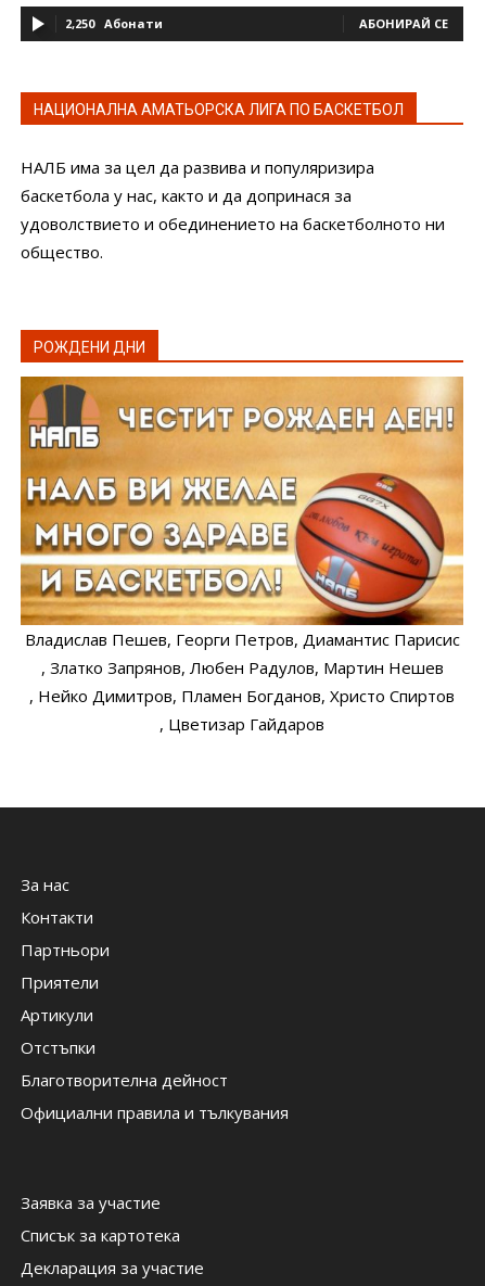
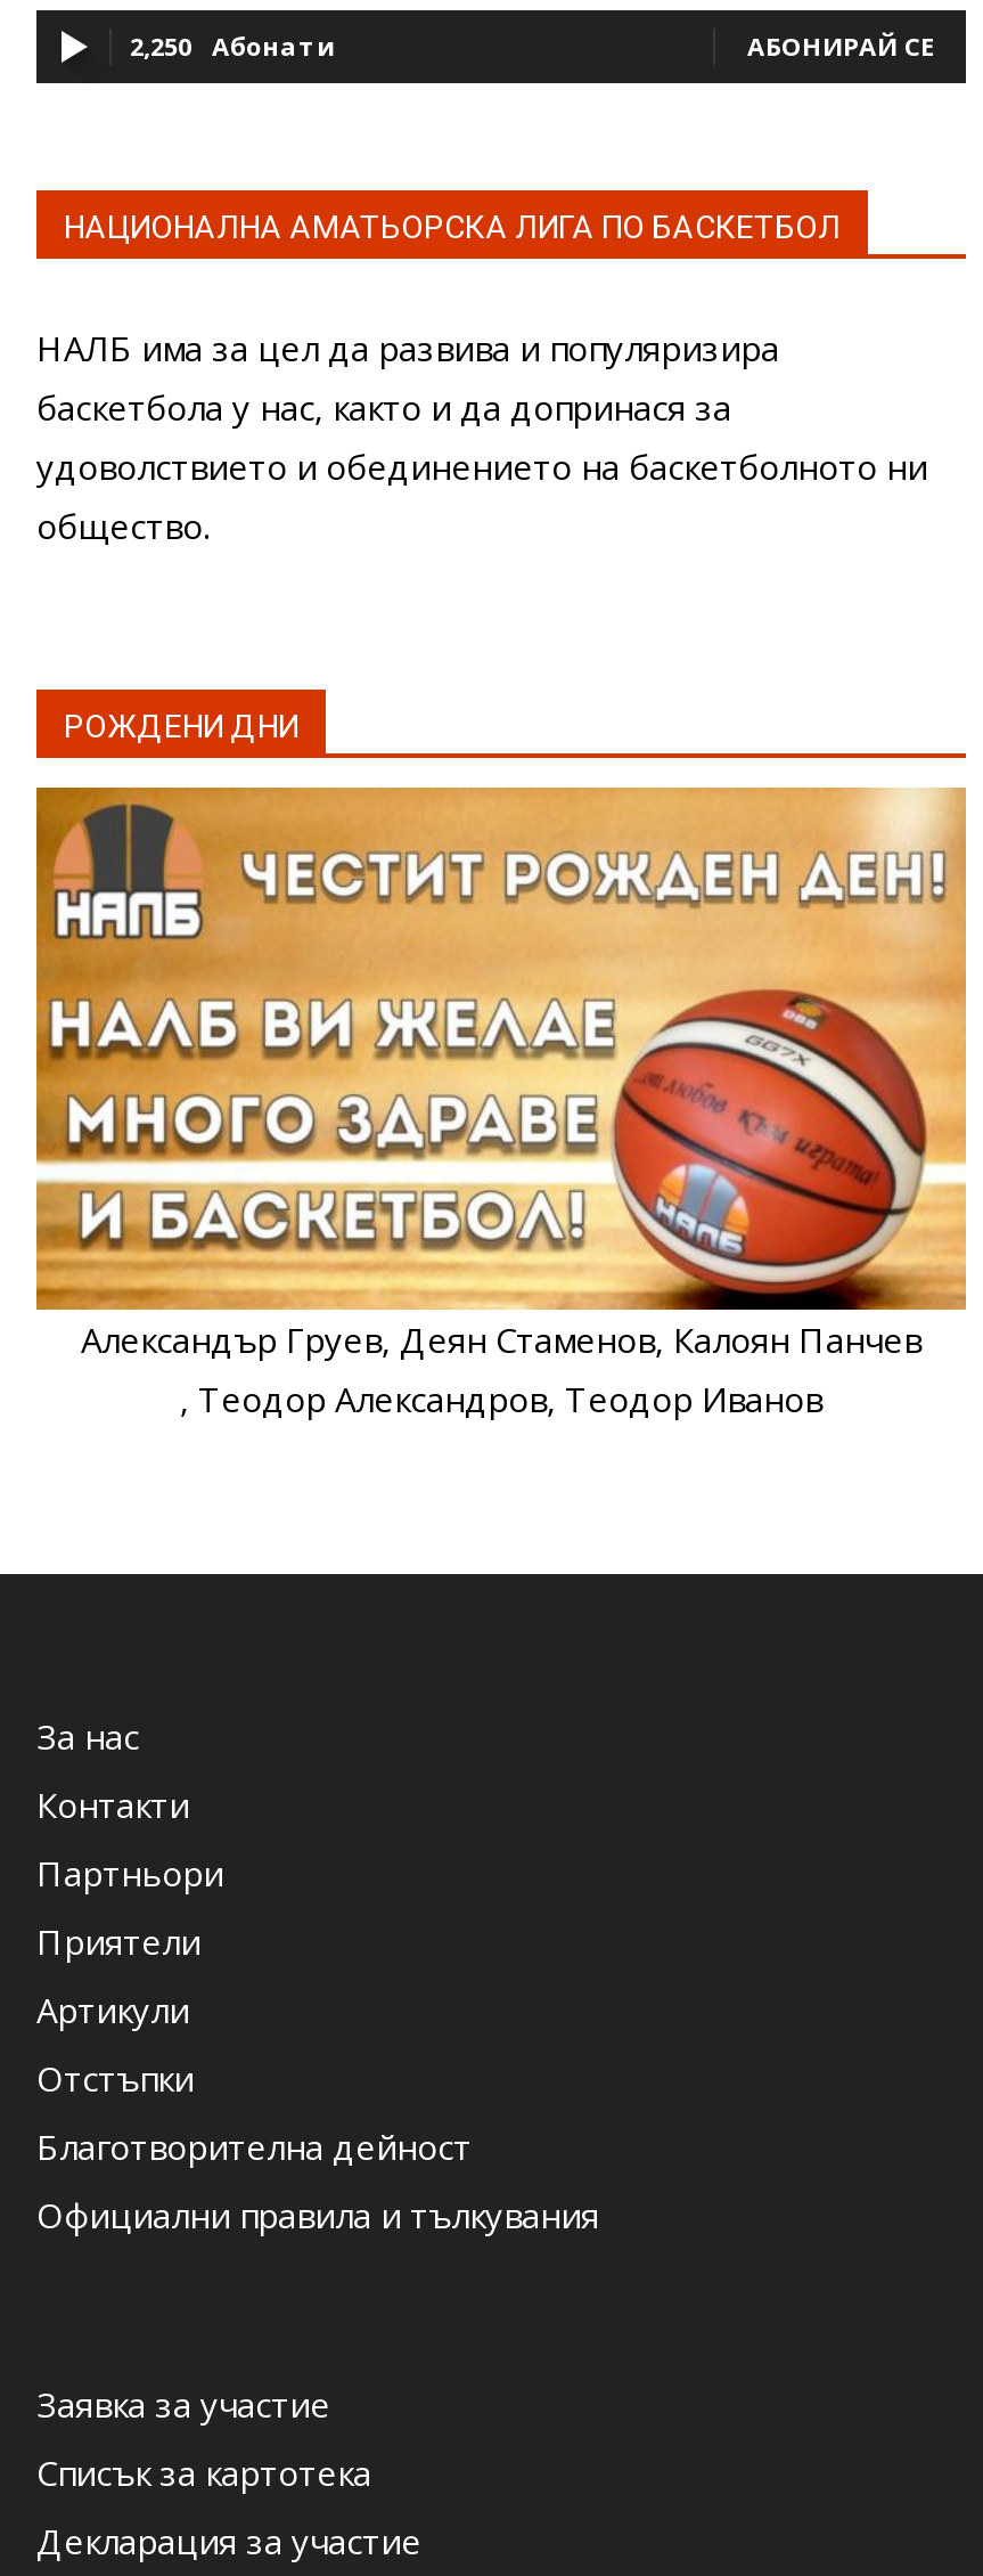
[24,629,460,735] Владислав Пешев, Георги Петров, Диамантис Парисис | , Златко Запрянов, Любен Радулов, Мартин Нешев | , Нейко Димитров, Пламен Богданов, Христо Спиртов | , Цветизар Гайдаров -> [81,1317,921,1422] Александър Груев, Деян Стаменов, Калоян Панчев | , Теодор Александров, Теодор Иванов

